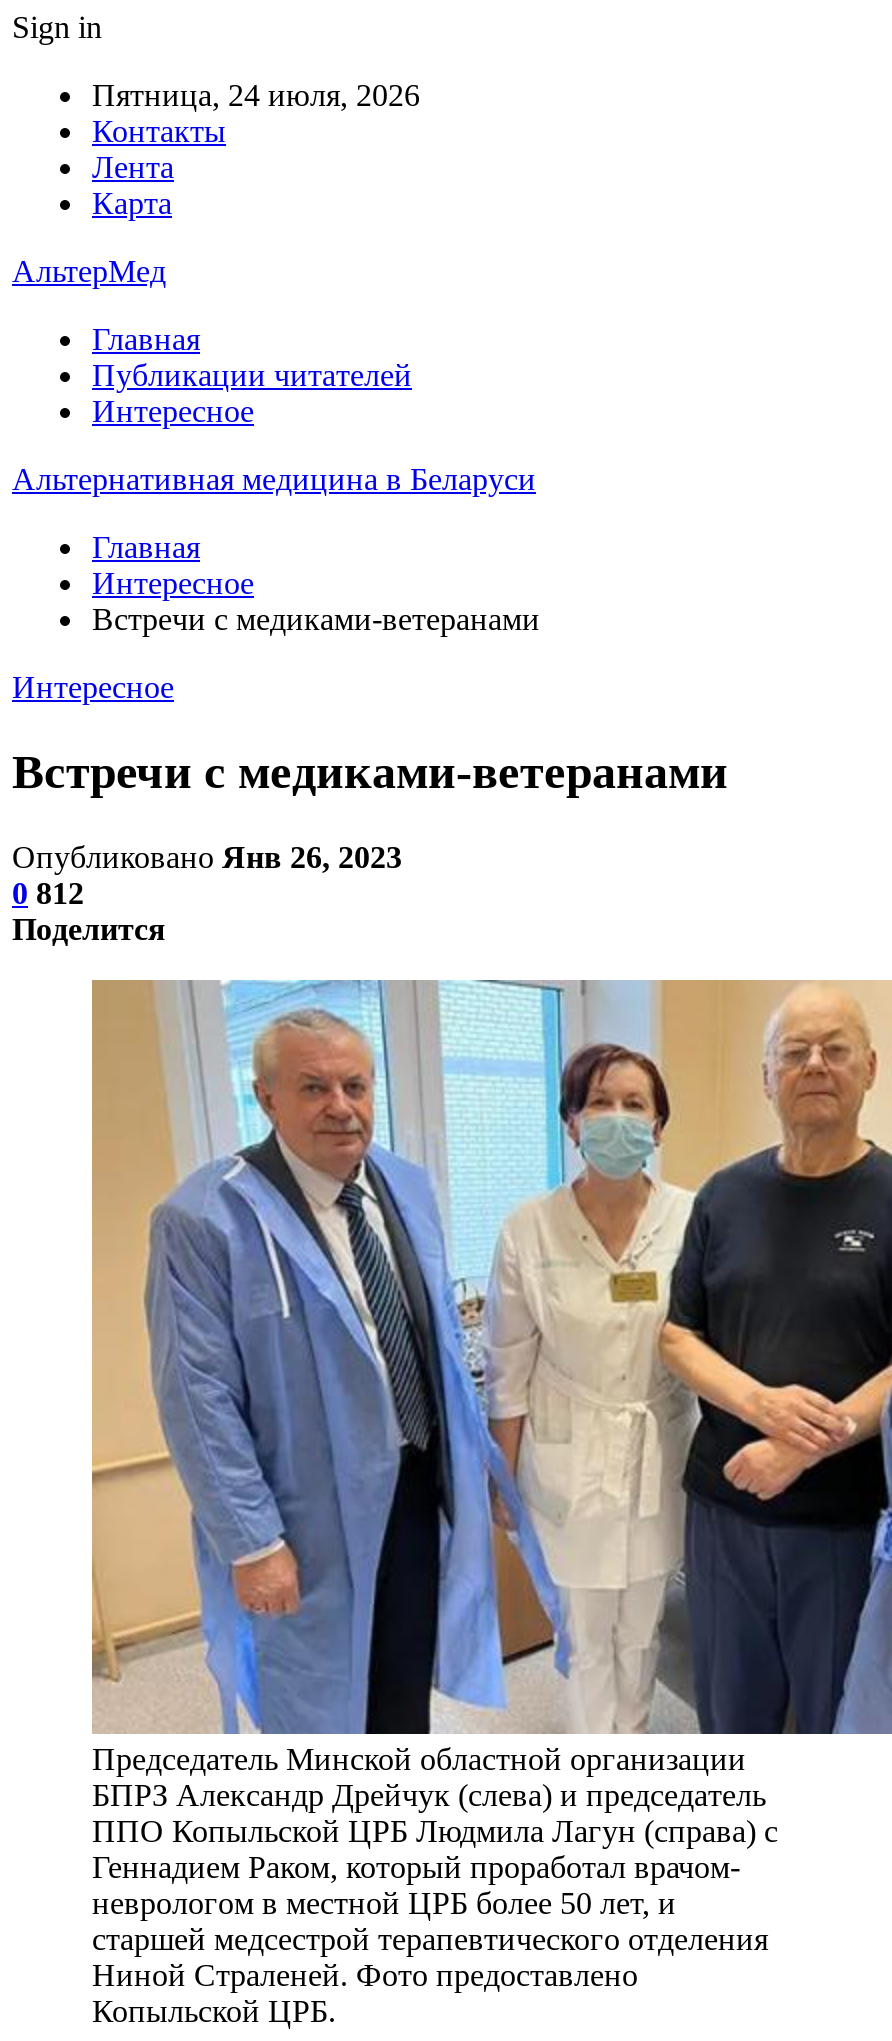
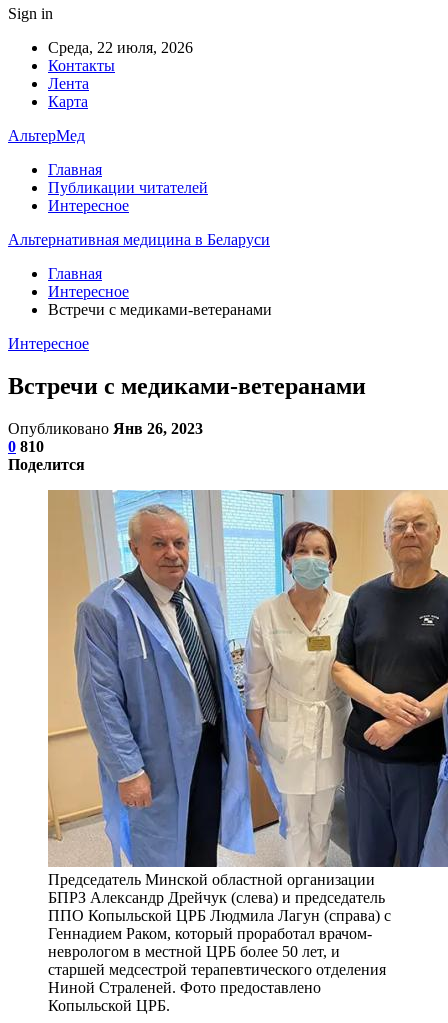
[92,78,420,112] Пятница, 24 июля, 2026 -> [48,39,193,56] Среда, 22 июля, 2026
[12,876,84,910] 0 812 -> [8,438,44,455] 0 810

